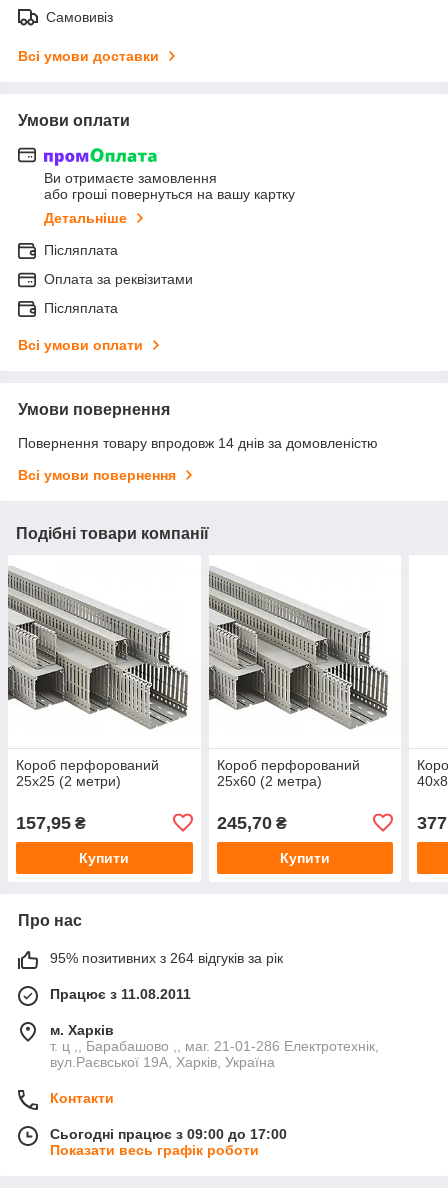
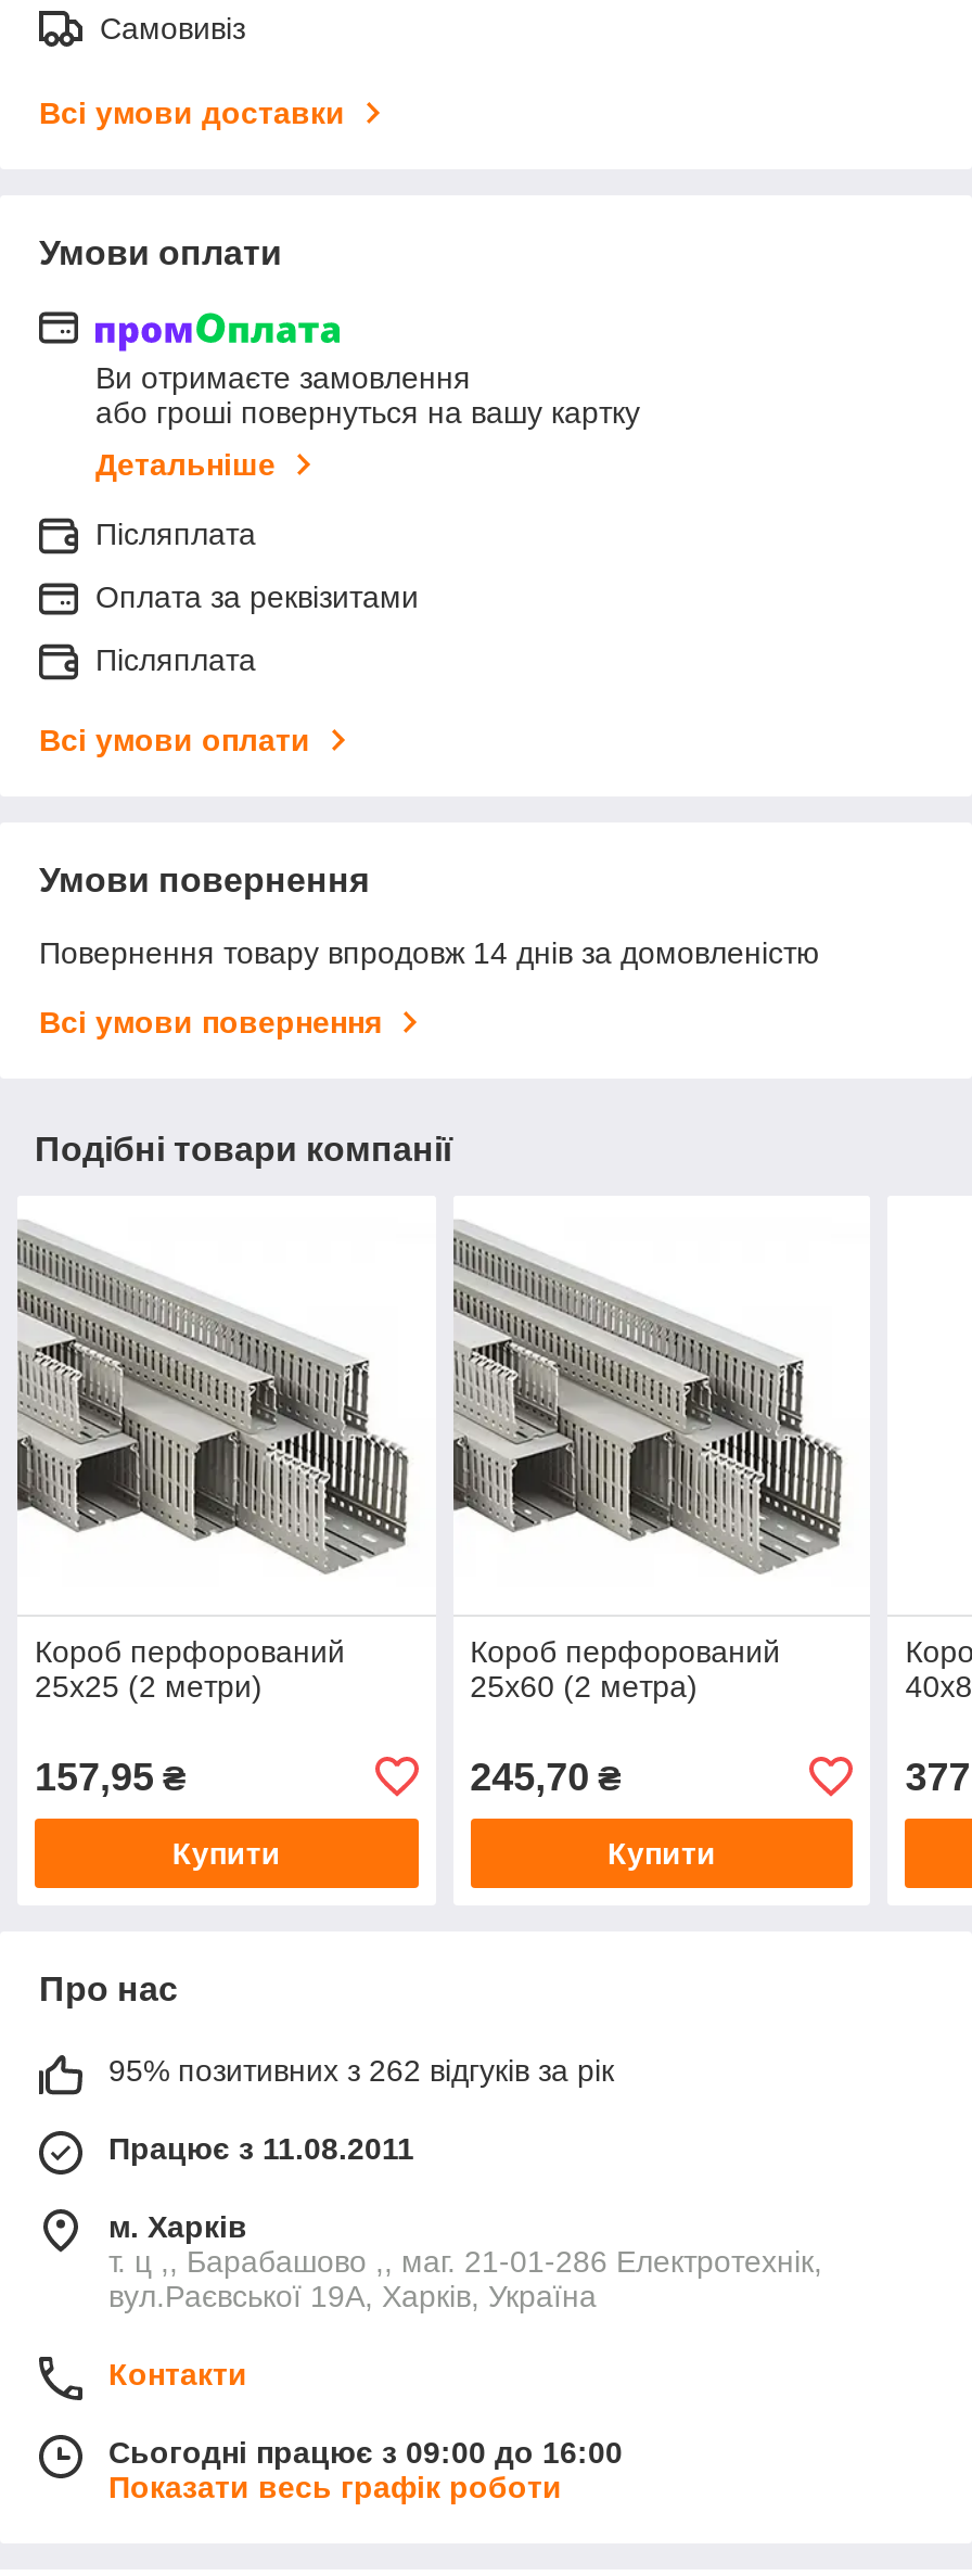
[50,950,283,966] 95% позитивних з 264 відгуків за рік -> [108,2053,614,2087] 95% позитивних з 262 відгуків за рік
[50,1126,287,1142] Сьогодні працює з 09:00 до 17:00 -> [108,2435,623,2469] Сьогодні працює з 09:00 до 16:00

